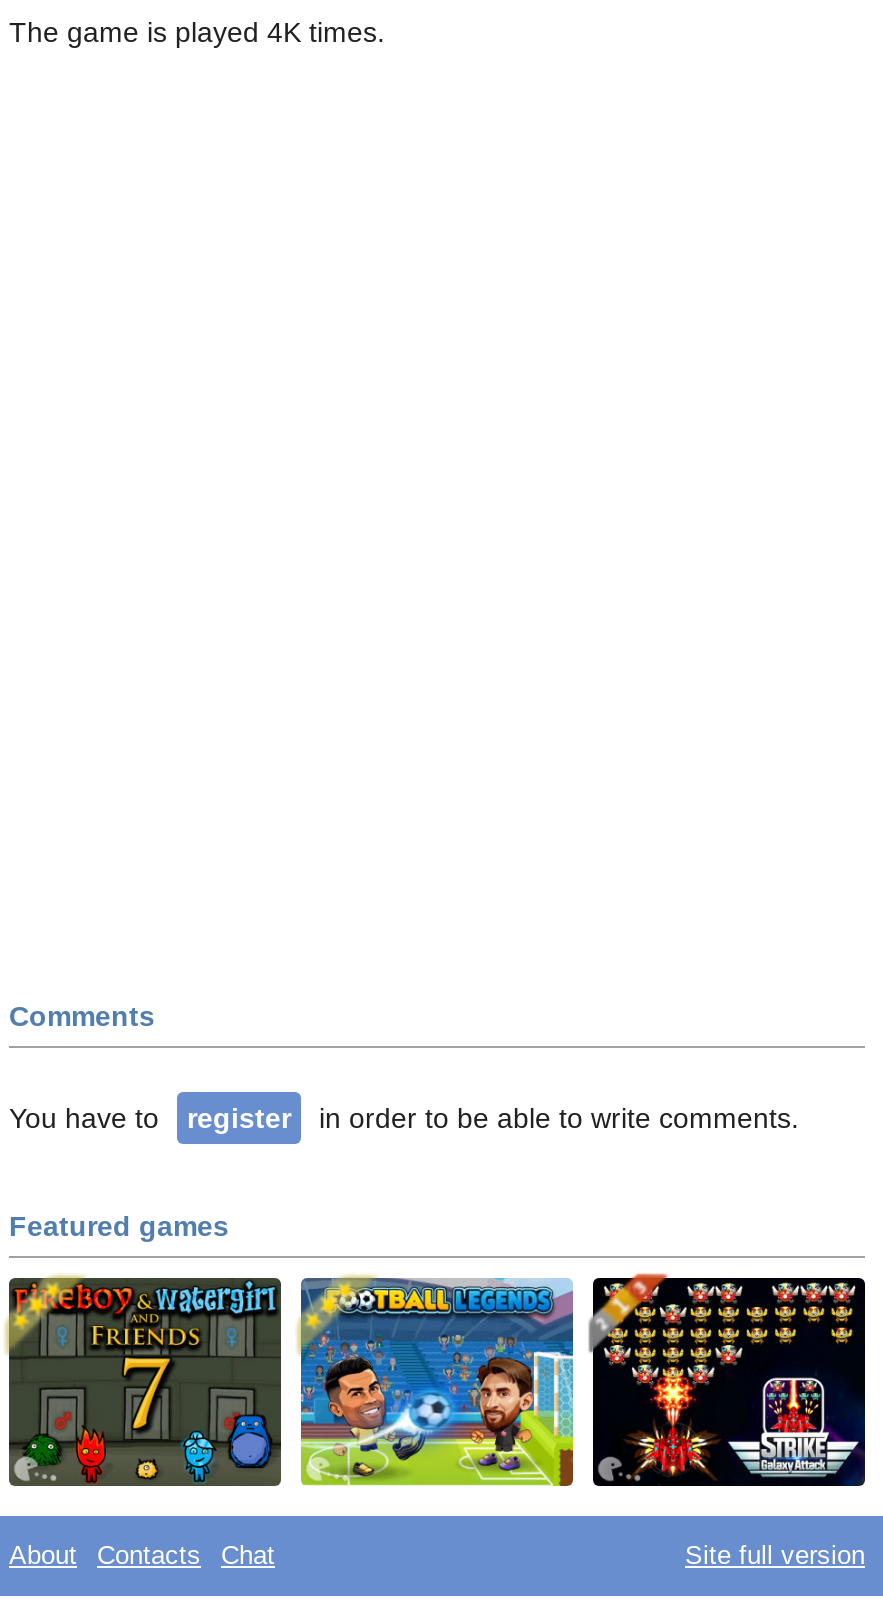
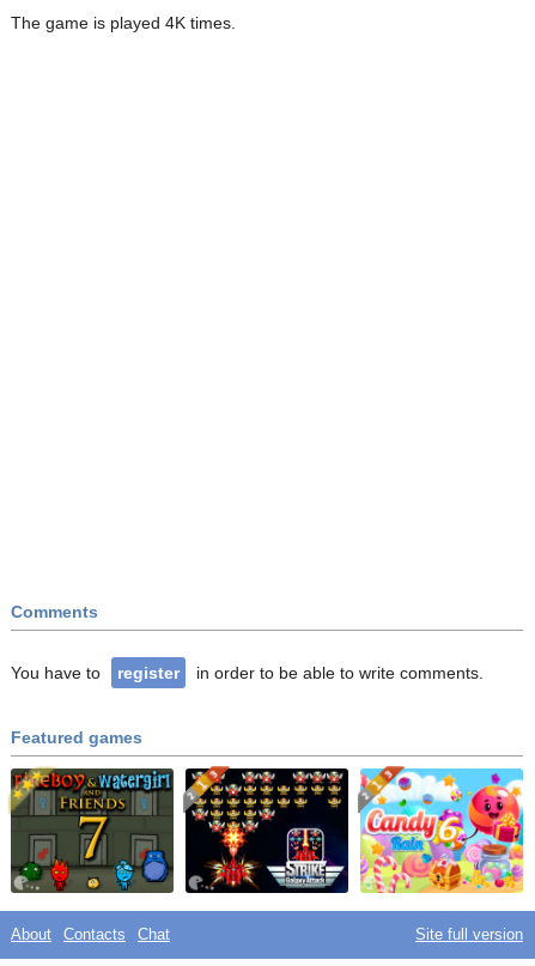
[297,1276,575,1488] [image] -> [184,766,349,894] [image]
[591,1276,867,1488] [image] -> [359,767,524,894] [image]

